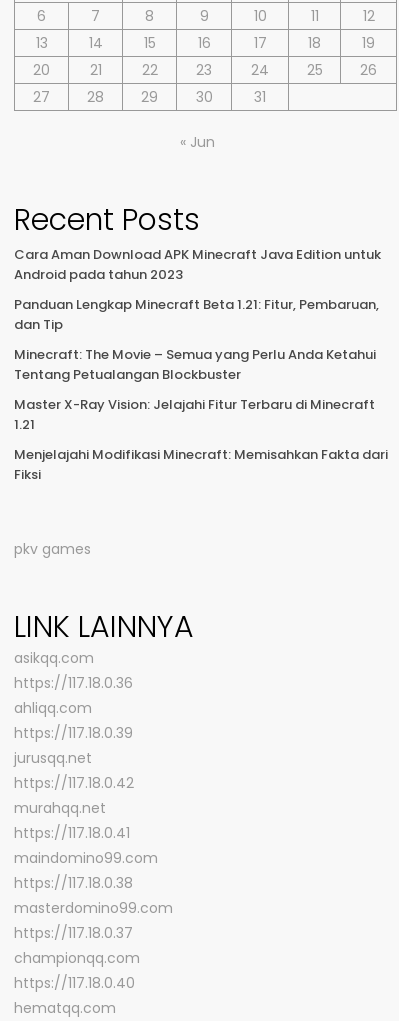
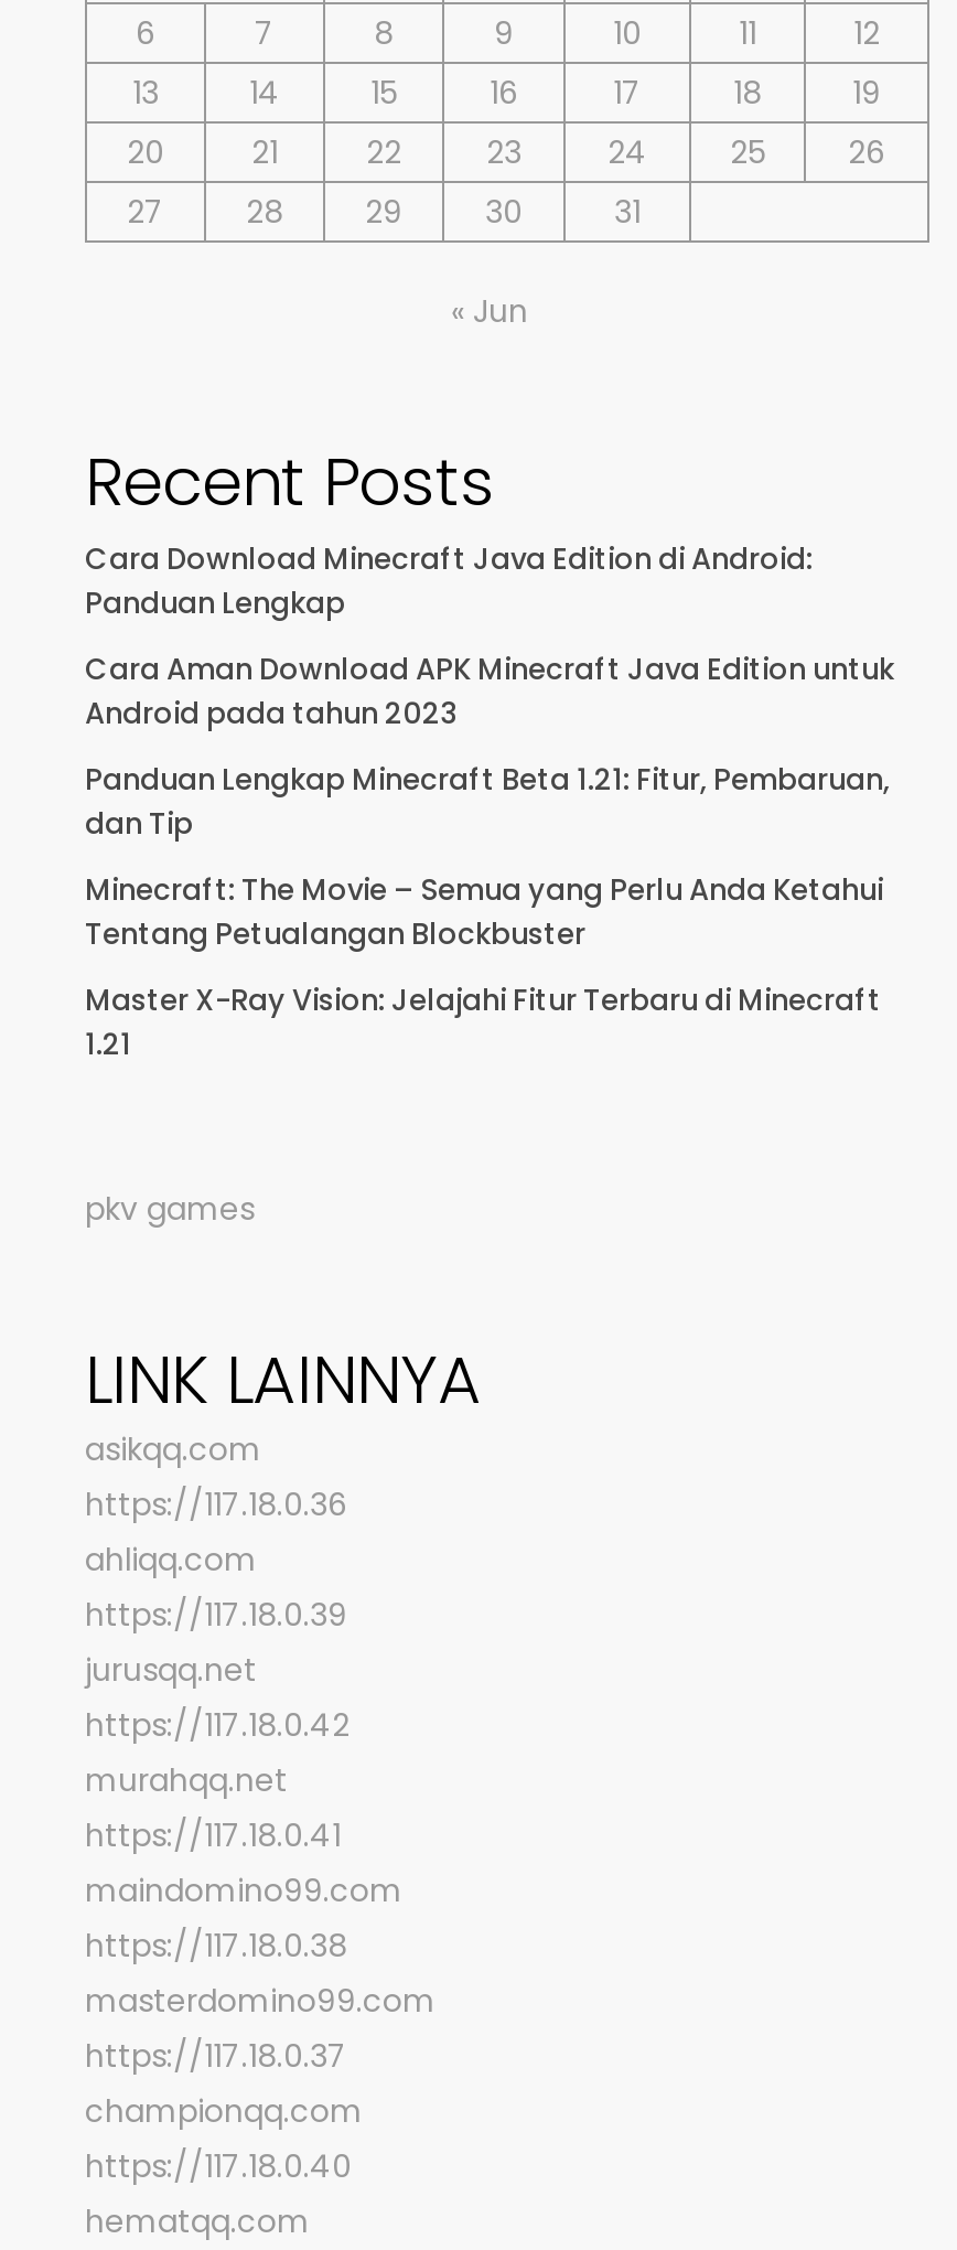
none -> [85,538,813,624] Cara Download Minecraft Java Edition di Android: | Panduan Lengkap
moved [14,245,381,434] -> [85,648,894,1065]: Cara Aman Download APK Minecraft Java Edition untuk | Android pada tahun 2023 | Panduan Lengkap Minecraft Beta 1.21: Fitur, Pembaruan, | dan Tip | Minecraft: The Movie – Semua yang Perlu Anda Ketahui | Tentang Petualangan Blockbuster | Master X-Ray Vision: Jelajahi Fitur Terbaru di Minecraft | 1.21
[14,445,388,484] Menjelajahi Modifikasi Minecraft: Memisahkan Fakta dari | Fiksi -> none

